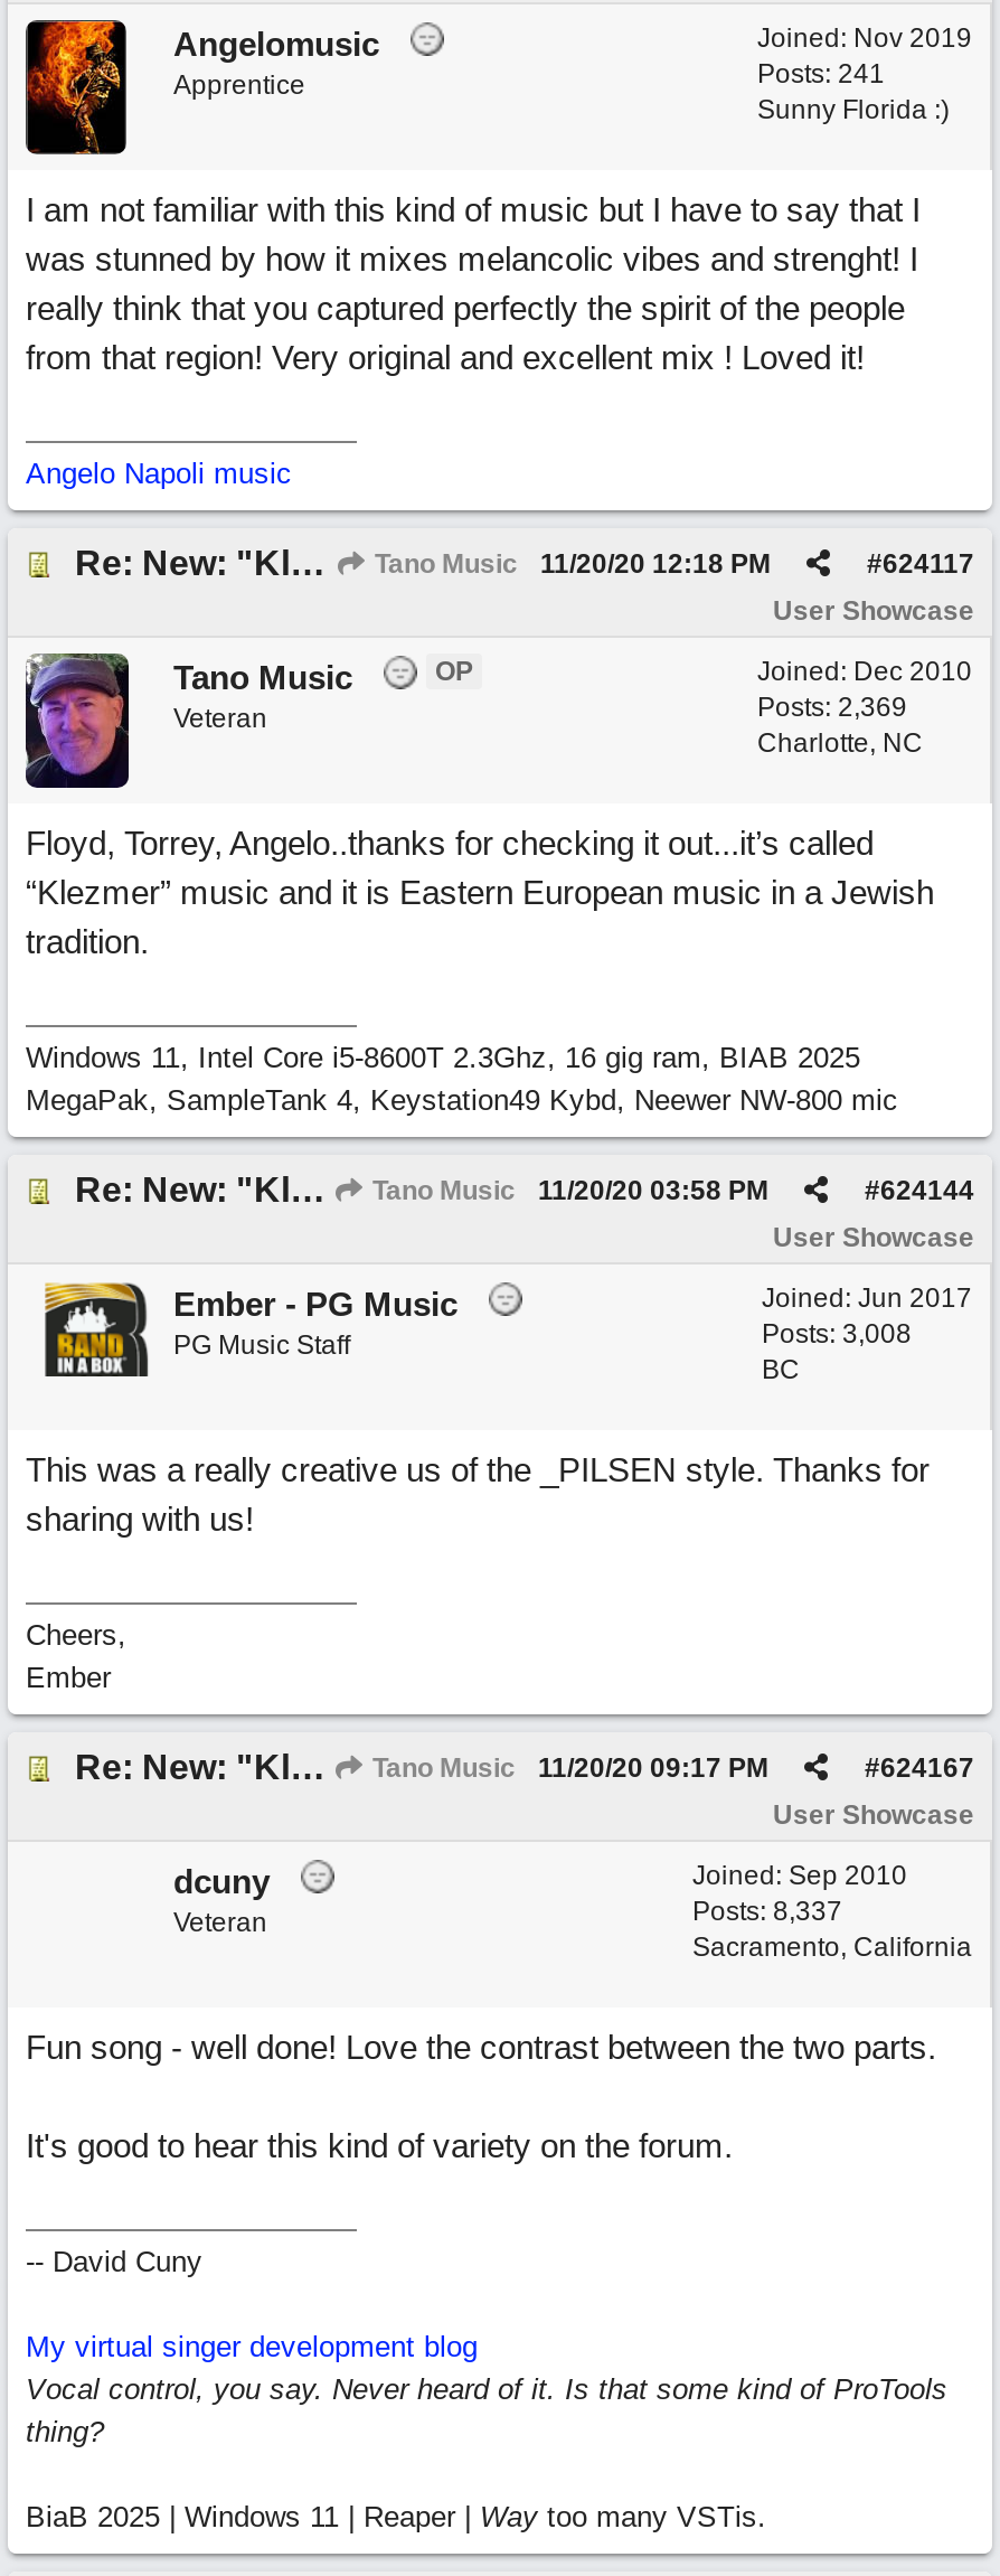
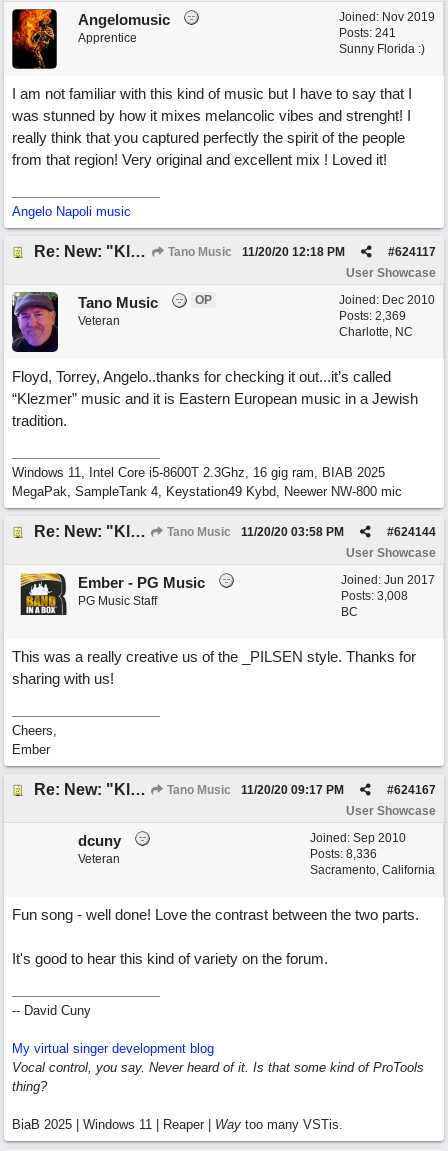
[692,1896,842,1927] Posts: 8,337 -> [310,847,377,861] Posts: 8,336

